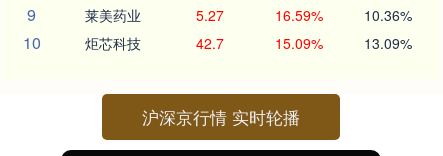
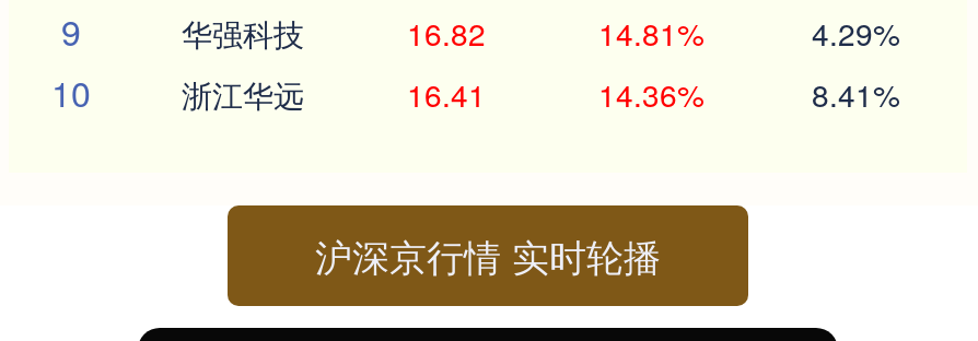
[85,5,411,25] 莱美药业 | 5.27 | 16.59% | 10.36% -> [182,12,899,56] 华强科技 | 16.82 | 14.81% | 4.29%
[85,33,411,53] 炬芯科技 | 42.7 | 15.09% | 13.09% -> [182,73,899,117] 浙江华远 | 16.41 | 14.36% | 8.41%

